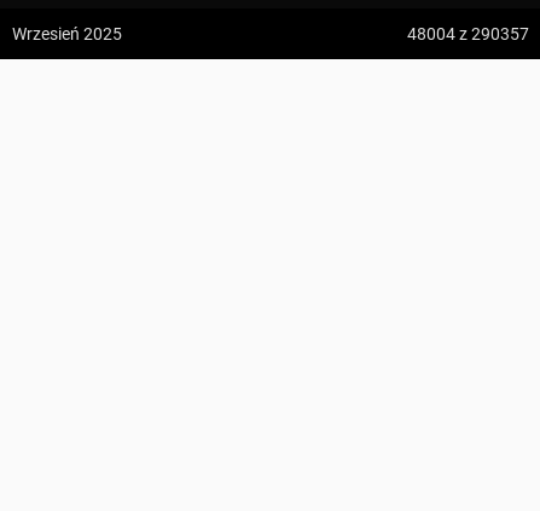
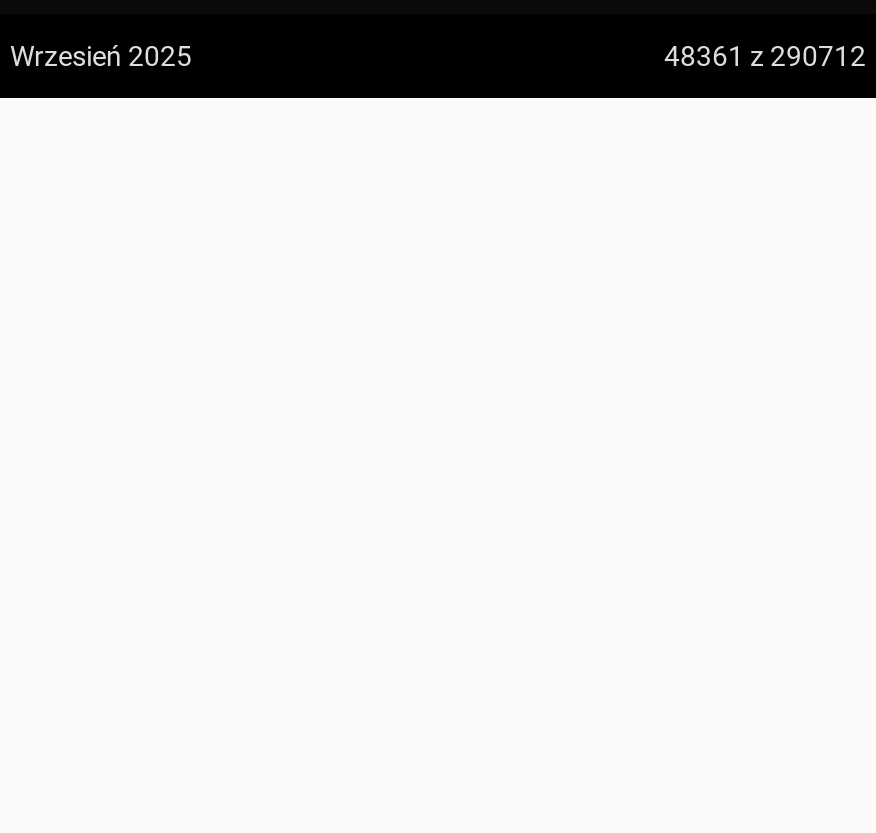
[407,24,529,43] 48004 z 290357 -> [664,40,866,72] 48361 z 290712

